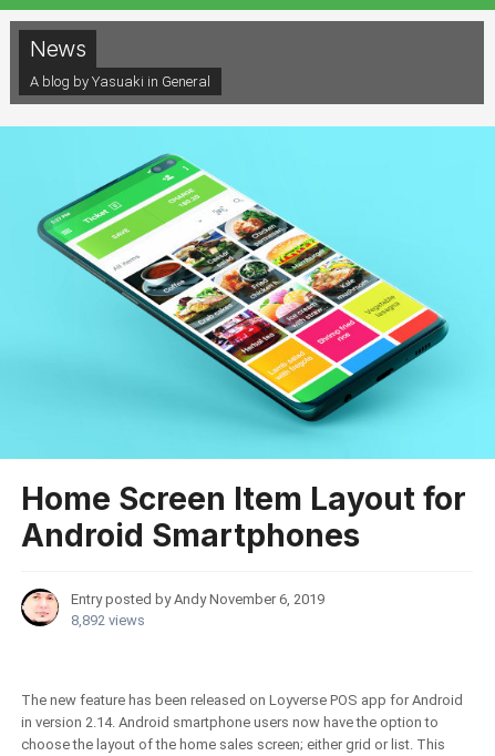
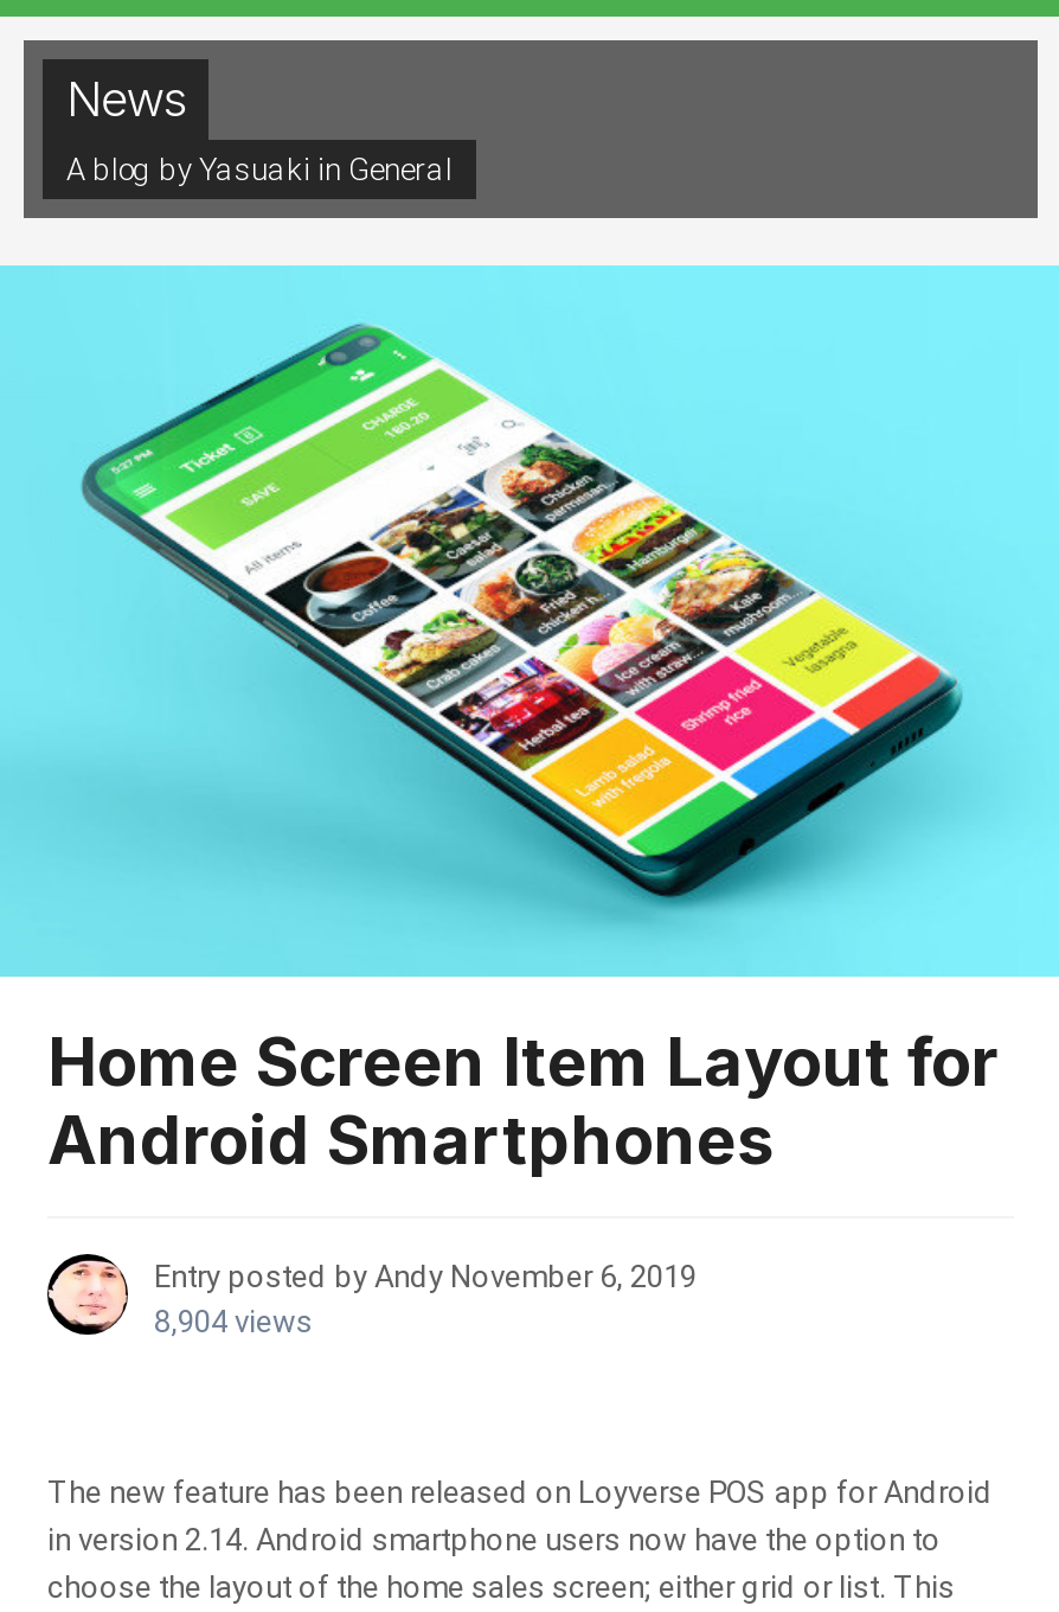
[71,612,145,629] 8,892 views -> [154,1305,313,1340] 8,904 views

